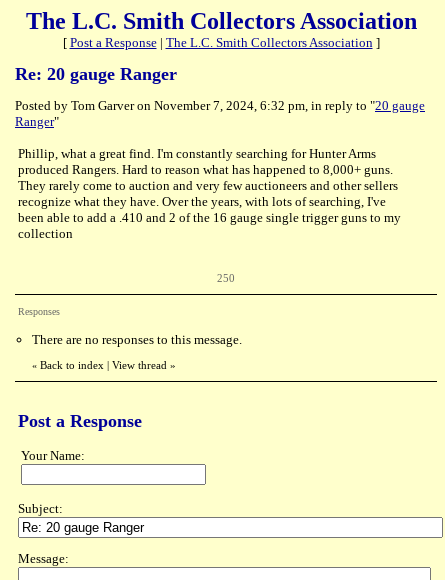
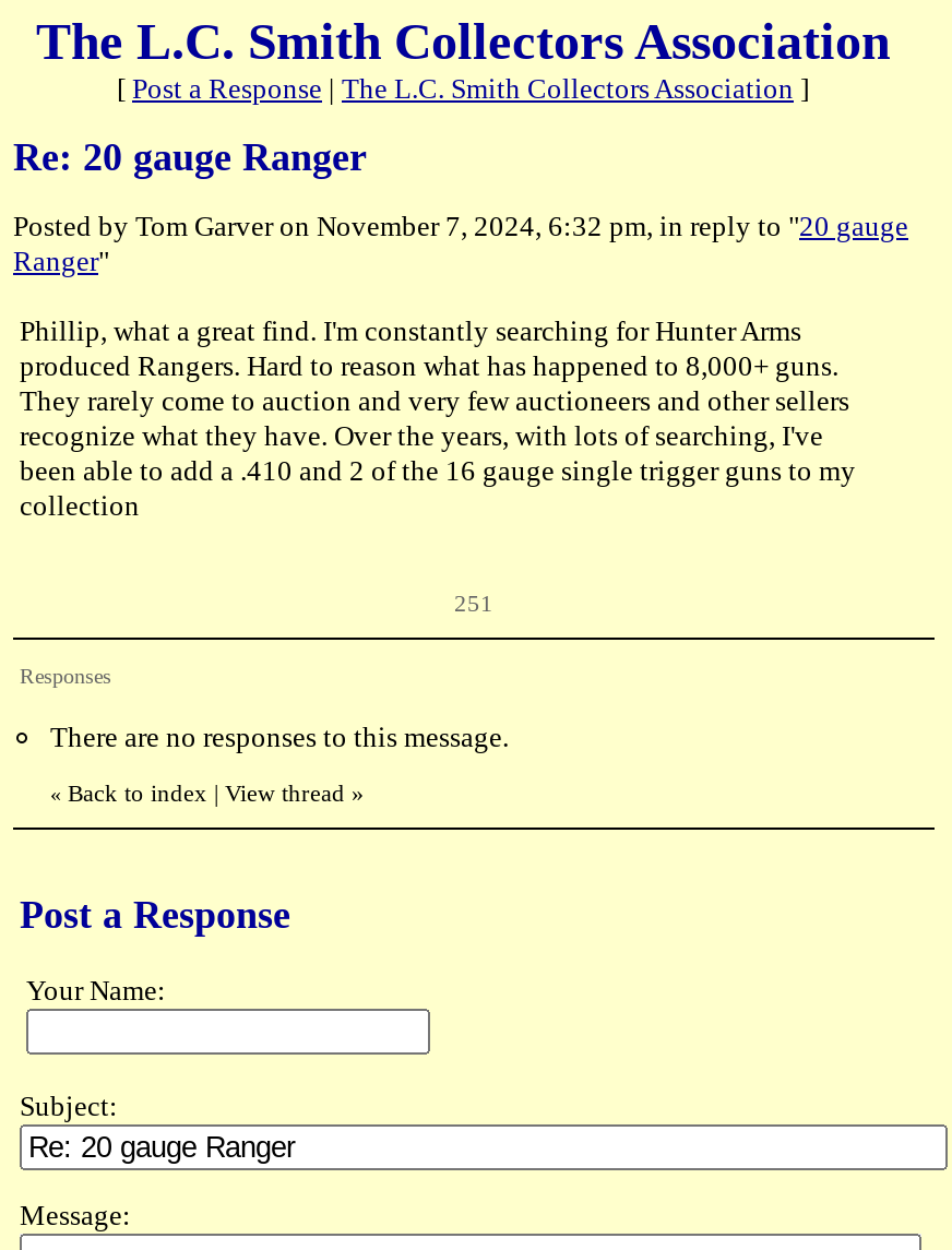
[217,272,235,284] 250 -> [454,590,493,616] 251

